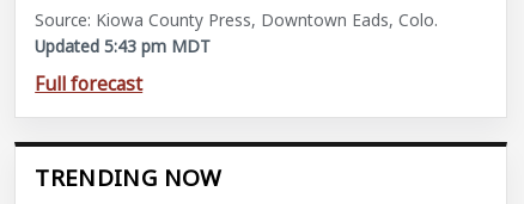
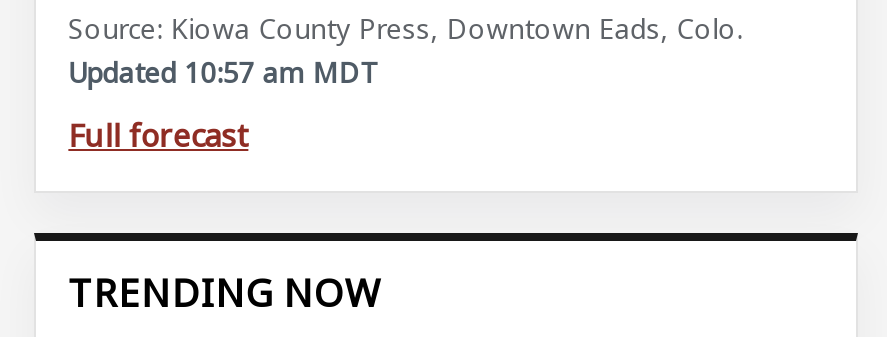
[35,35,211,58] Updated 5:43 pm MDT -> [68,54,378,92] Updated 10:57 am MDT

